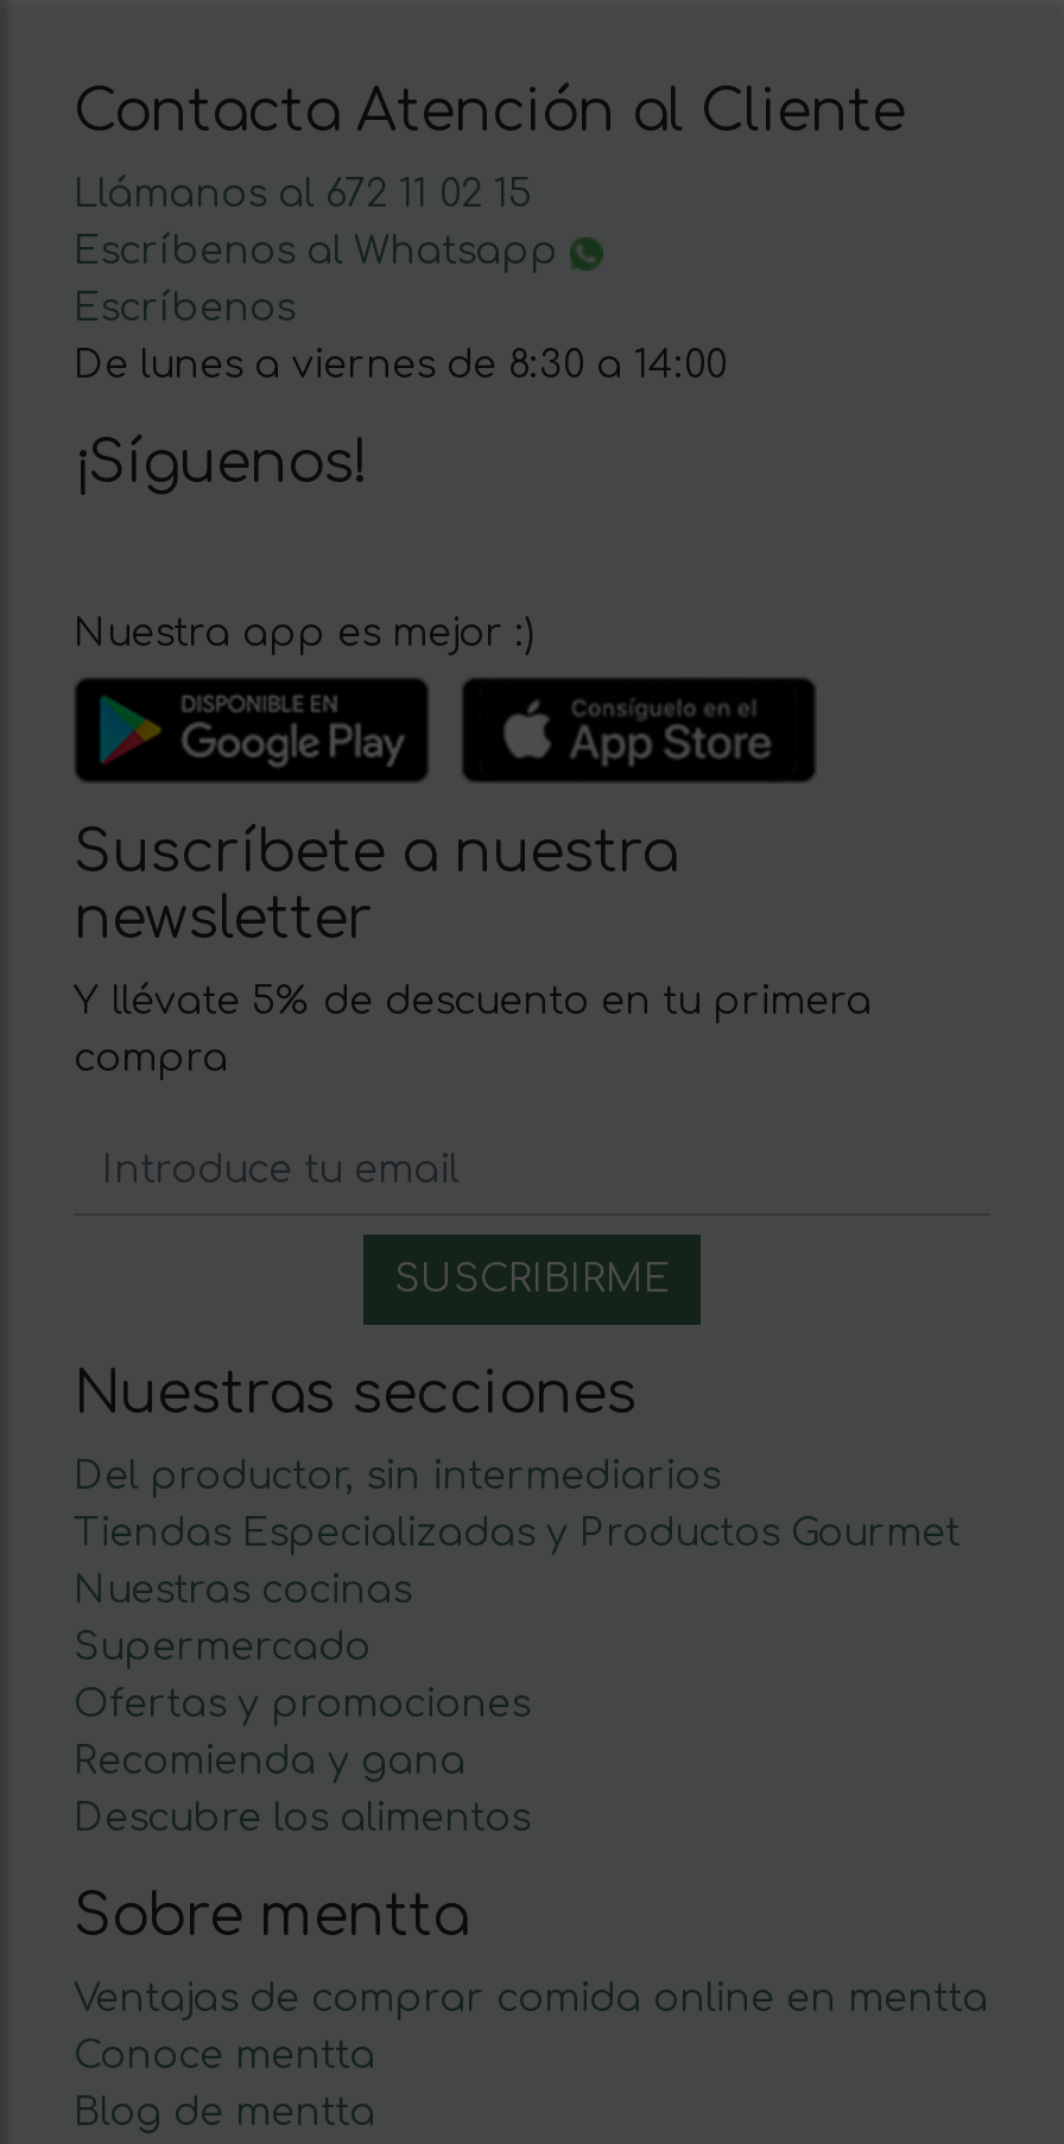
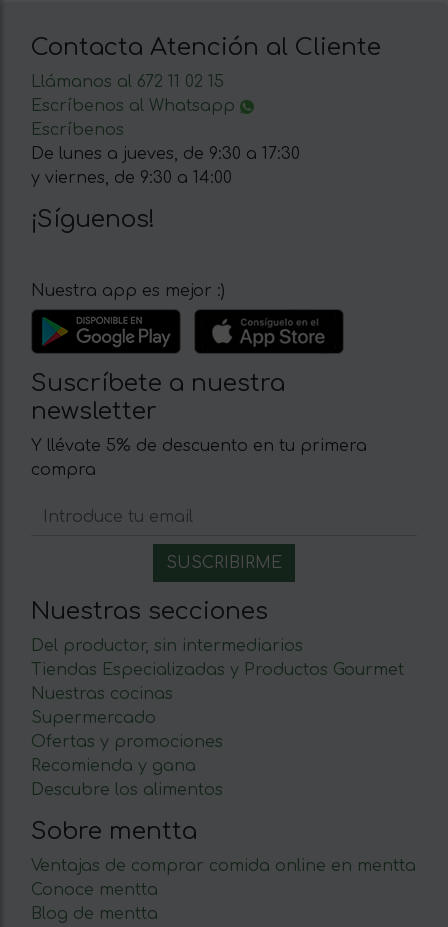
[74,345,727,388] De lunes a viernes de 8:30 a 14:00 -> [31,145,300,187] De lunes a jueves, de 9:30 a 17:30 | y viernes, de 9:30 a 14:00

